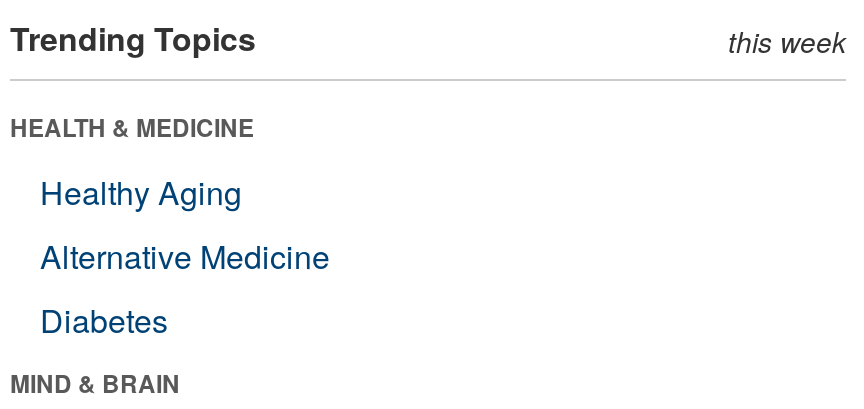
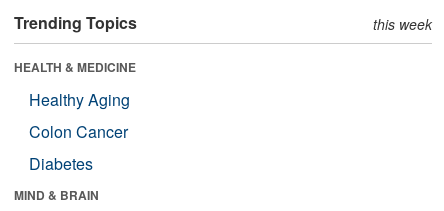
[40,233,330,279] Alternative Medicine -> [29,120,128,143] Colon Cancer

